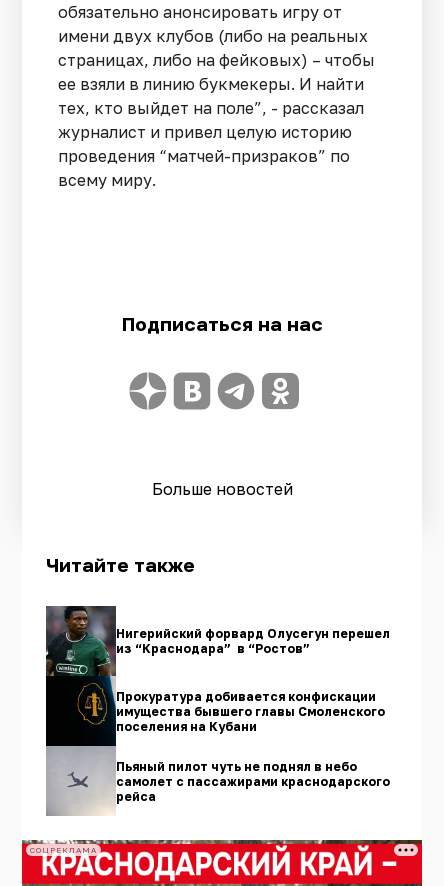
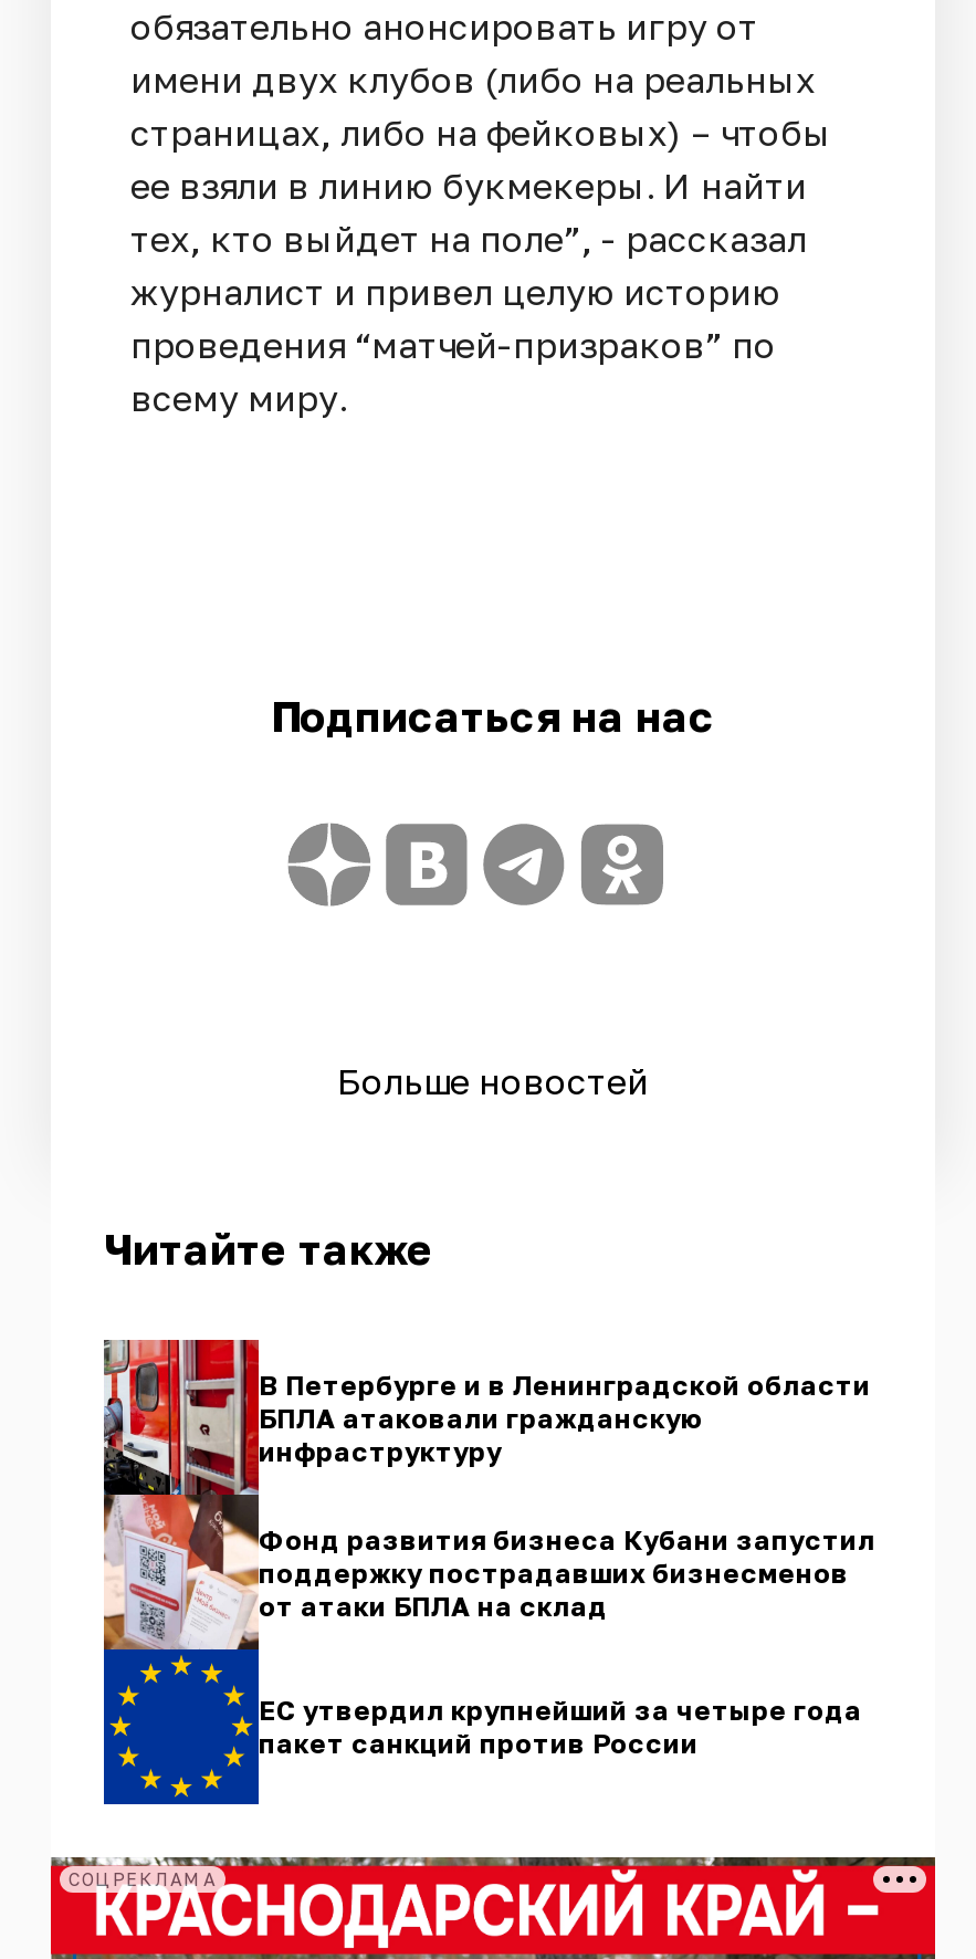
[45,605,390,816] [image] | Нигерийский форвард Олусегун перешел | из “Краснодара” в “Ростов” -> [102,1338,871,1806] [image] | В Петербурге и в Ленинградской области | БПЛА атаковали гражданскую | инфраструктуру
[116,689,385,734] Прокуратура добивается конфискации | имущества бывшего главы Смоленского | поселения на Кубани -> [259,1523,875,1623] Фонд развития бизнеса Кубани запустил | поддержку пострадавших бизнесменов | от атаки БПЛА на склад
[116,759,390,804] Пьяный пилот чуть не поднял в небо | самолет с пассажирами краснодарского | рейса -> [259,1695,862,1761] ЕС утвердил крупнейший за четыре года | пакет санкций против России

